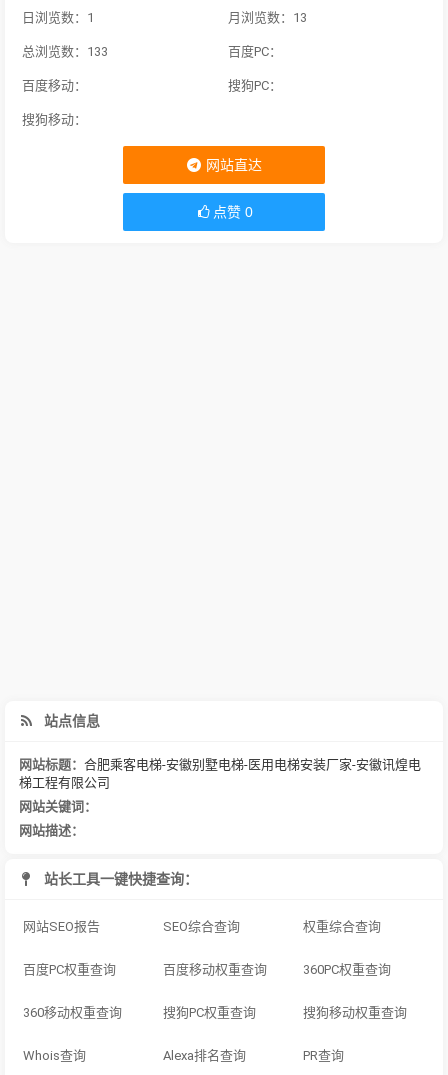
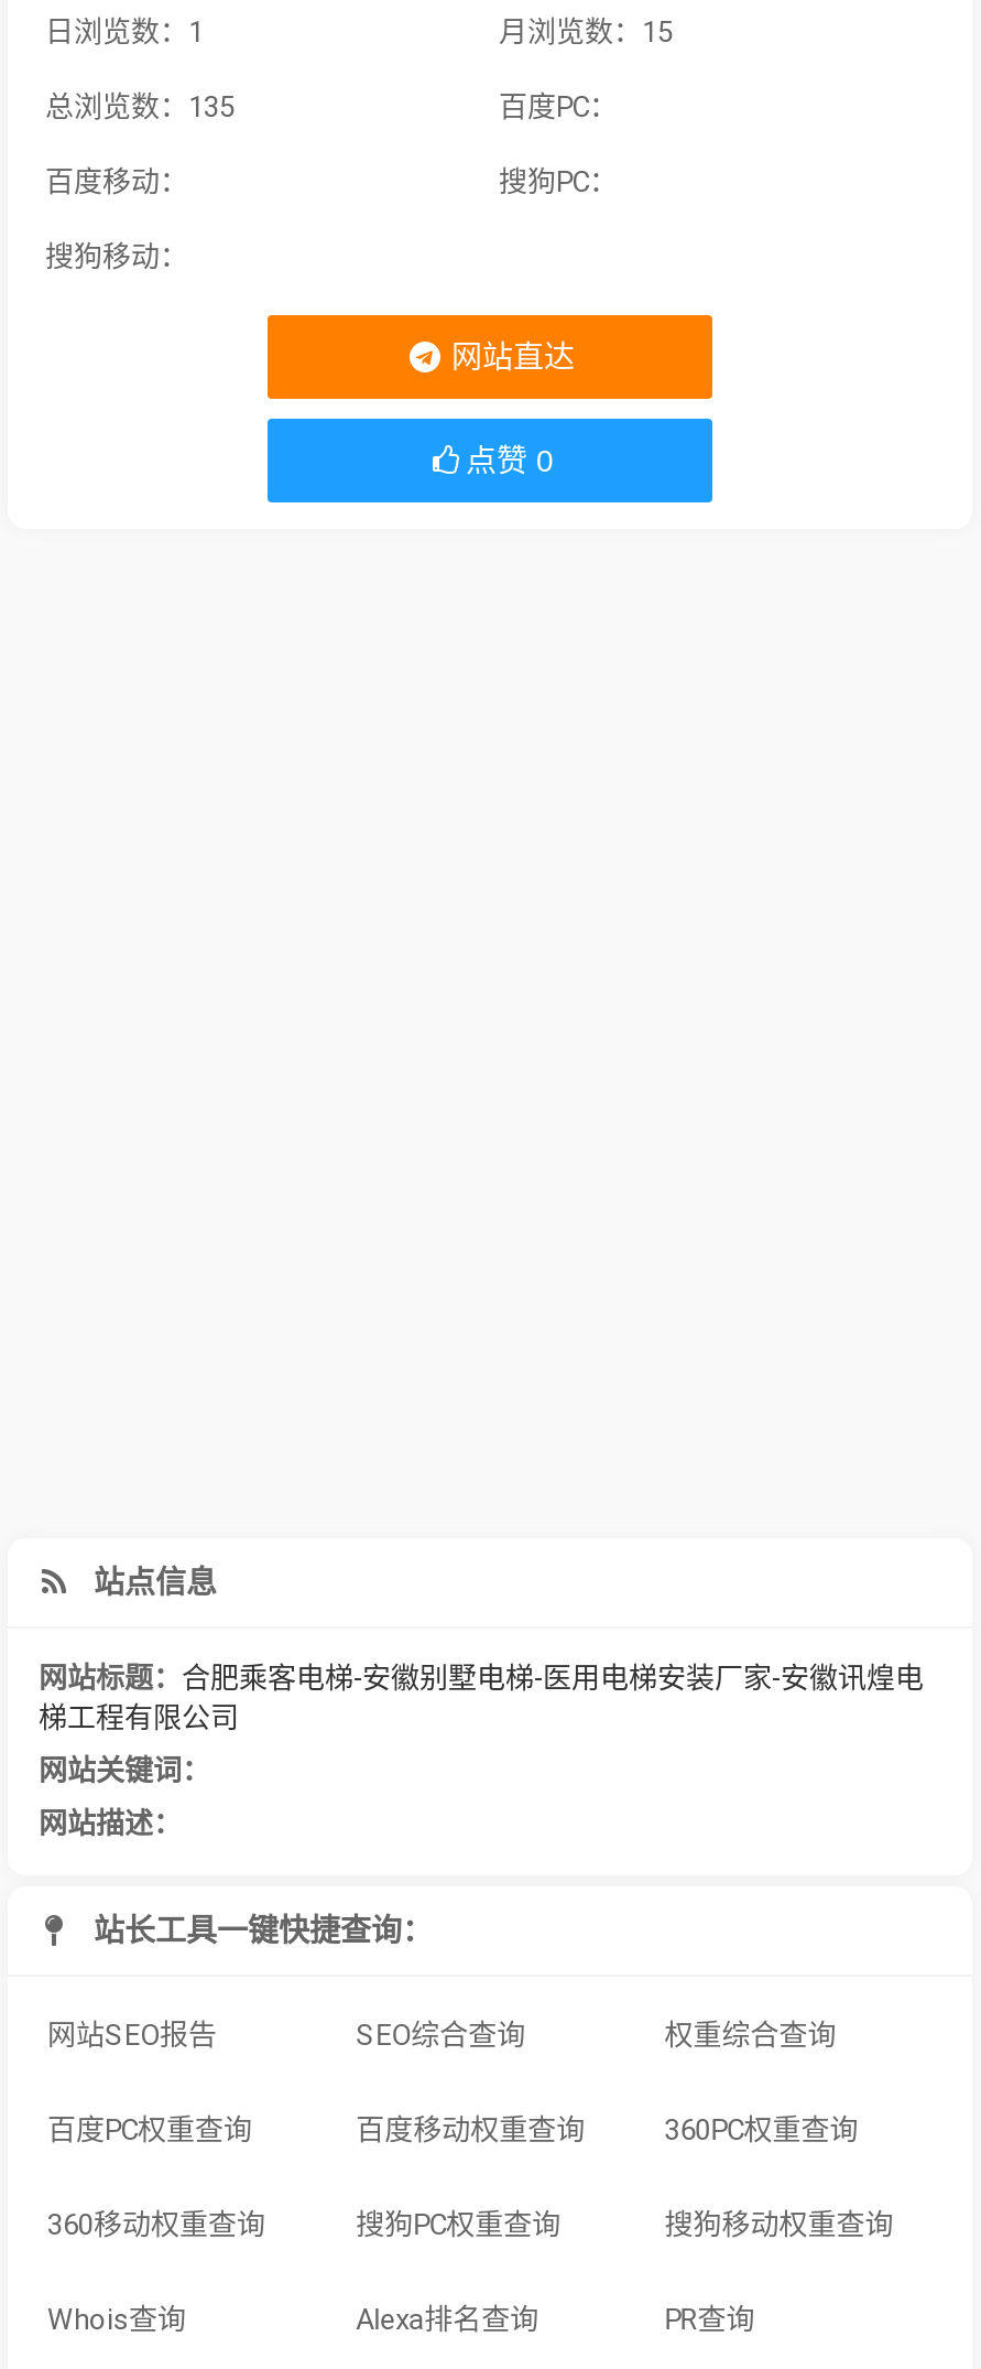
[228,10,307,25] 月浏览数：13 -> [499,16,673,49] 月浏览数：15
[22,44,108,59] 总浏览数：133 -> [45,91,235,124] 总浏览数：135

